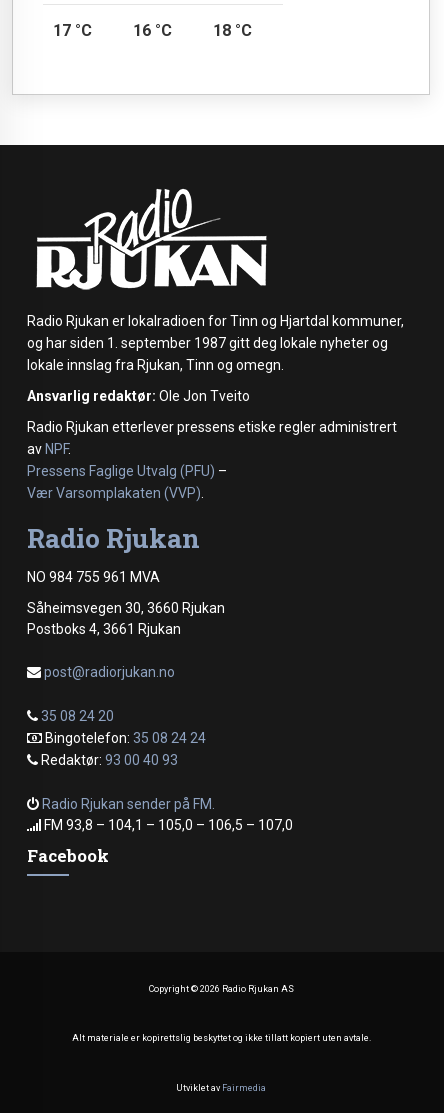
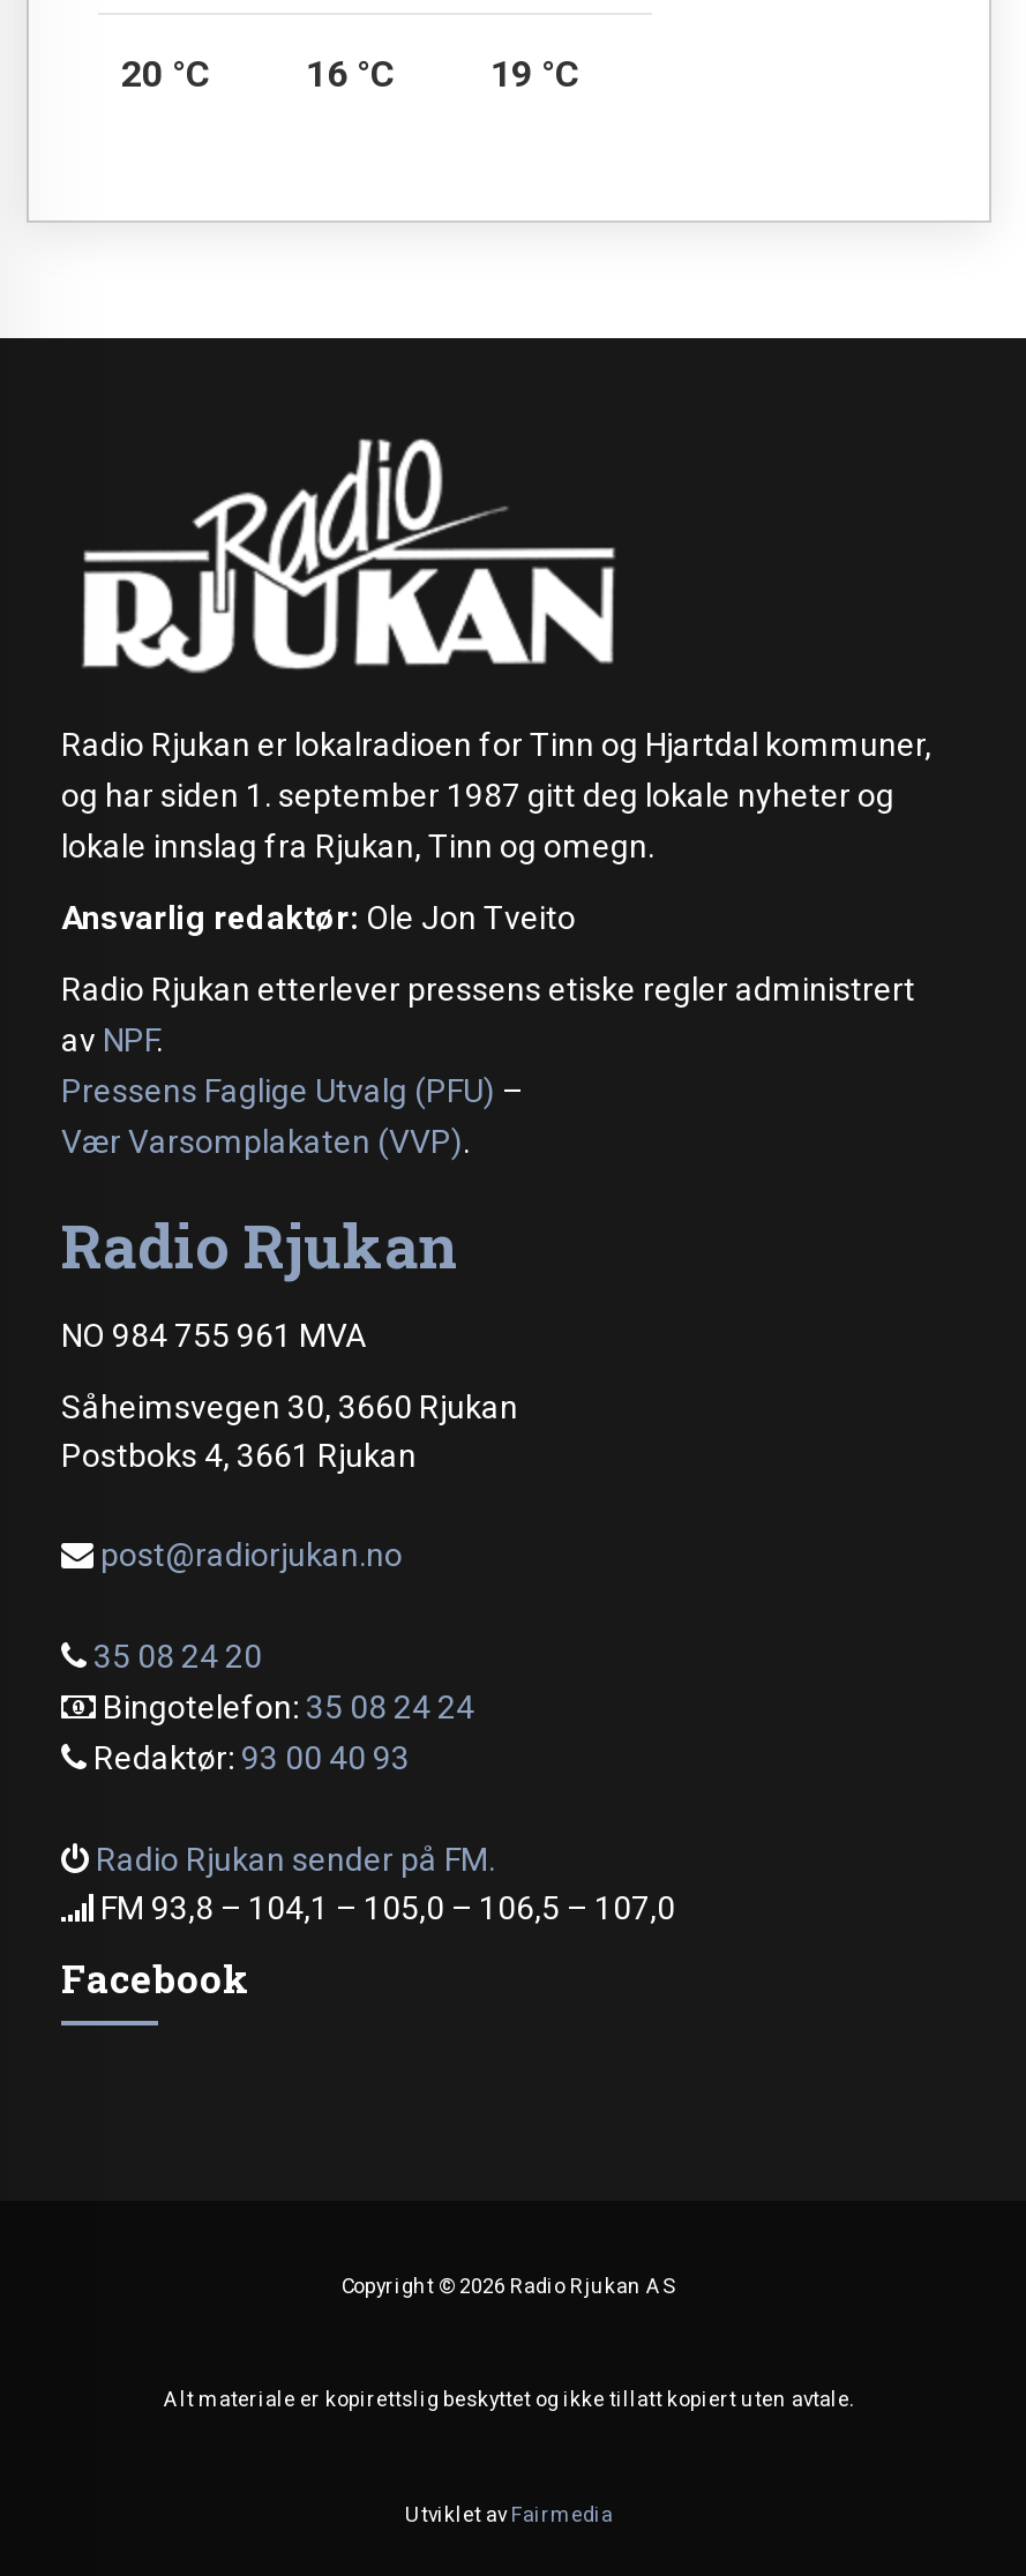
[53,21,92,40] 17 °C -> [121,51,211,95] 20 °C
[213,21,252,40] 18 °C -> [490,51,581,95] 19 °C

